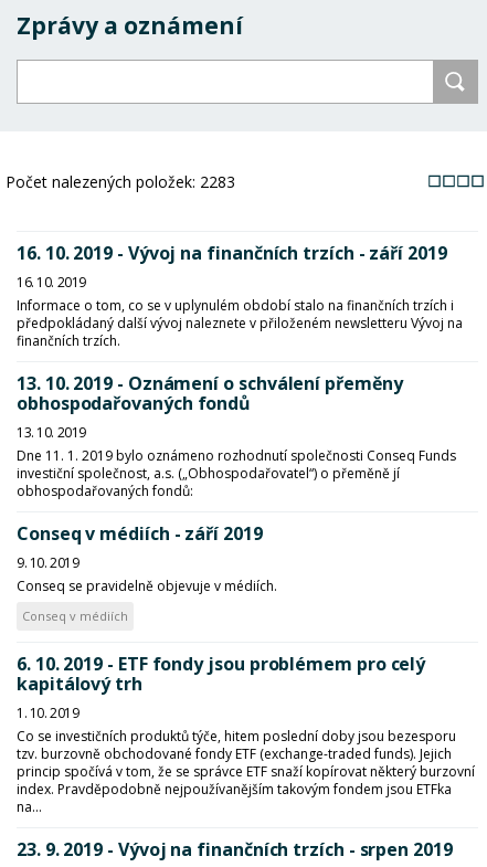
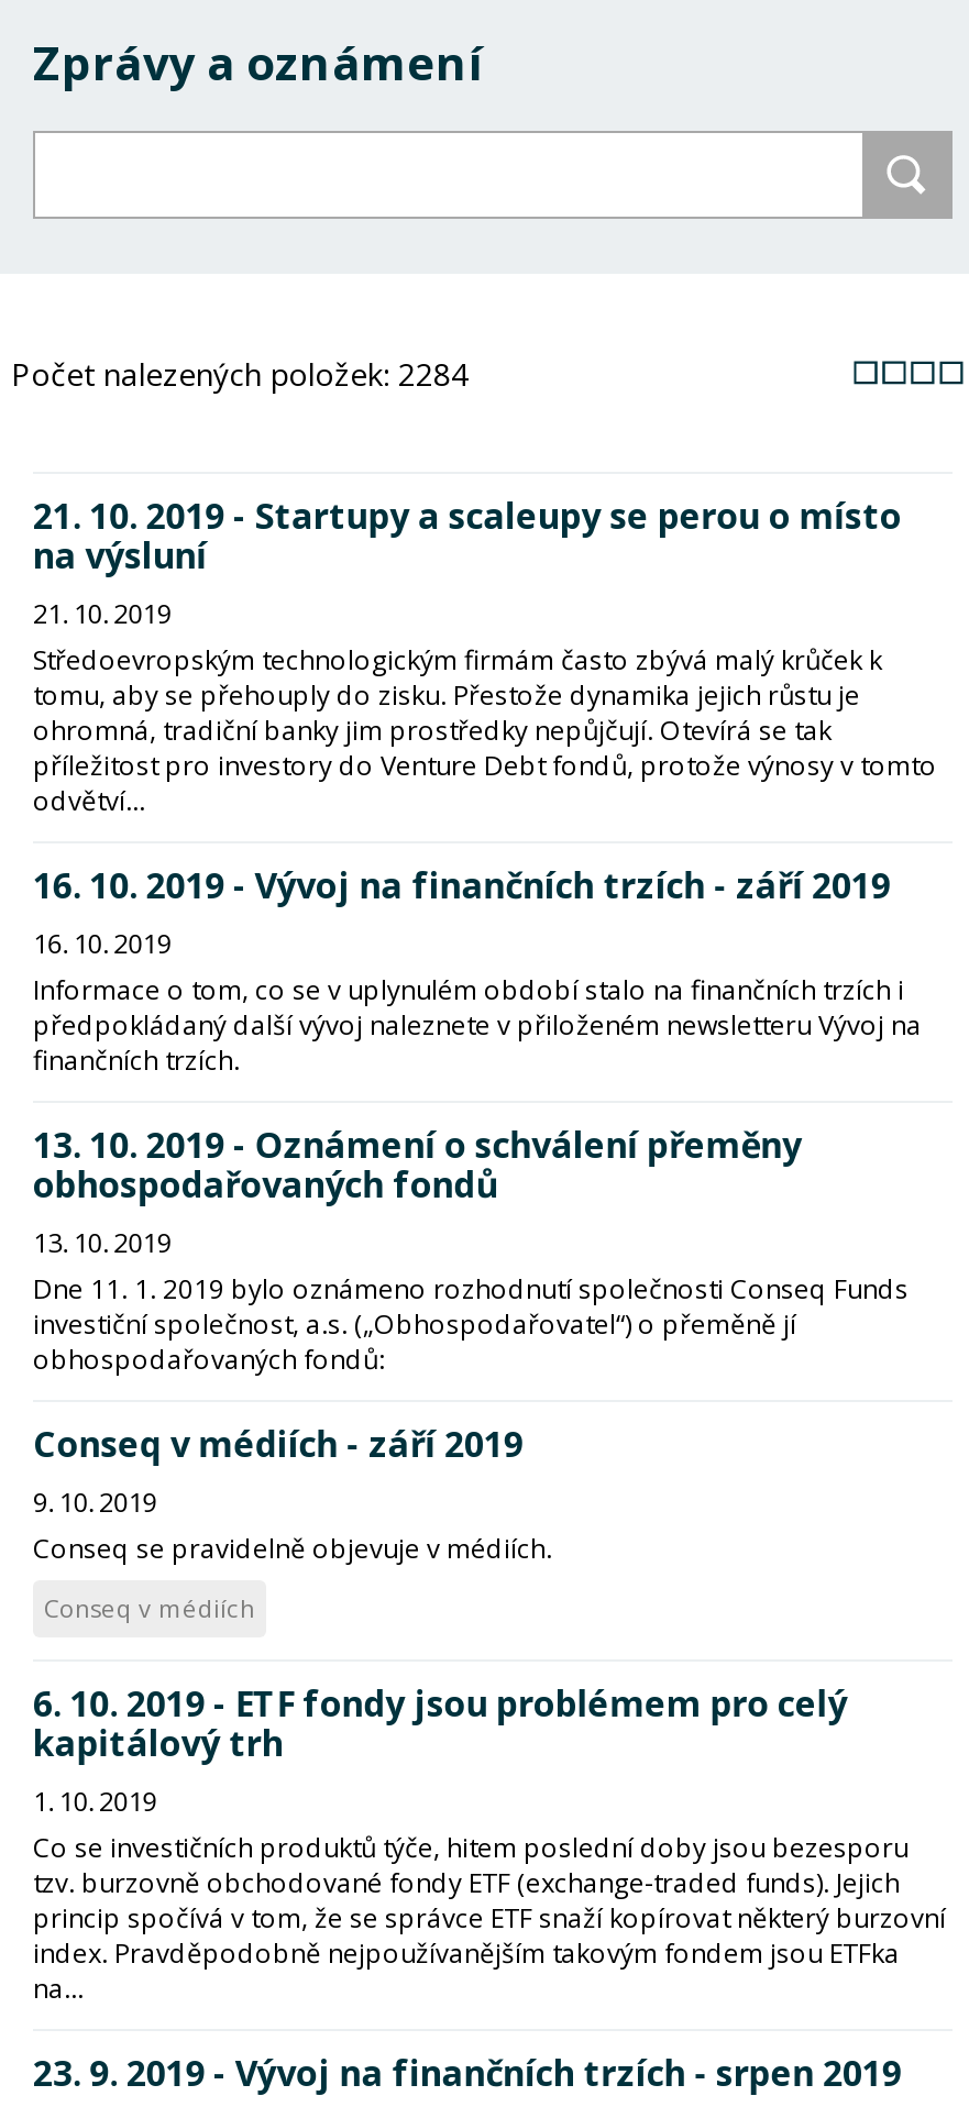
[6,171,235,192] Počet nalezených položek: 2283 -> [11,352,937,819] Počet nalezených položek: 2284 | 21. 10. 2019 - Startupy a scaleupy se perou o místo | na výsluní | 21. 10. 2019 | Středoevropským technologickým firmám často zbývá malý krůček k | tomu, aby se přehouply do zisku. Přestože dynamika jejich růstu je | ohromná, tradiční banky jim prostředky nepůjčují. Otevírá se tak | příležitost pro investory do Venture Debt fondů, protože výnosy v tomto | odvětví...

